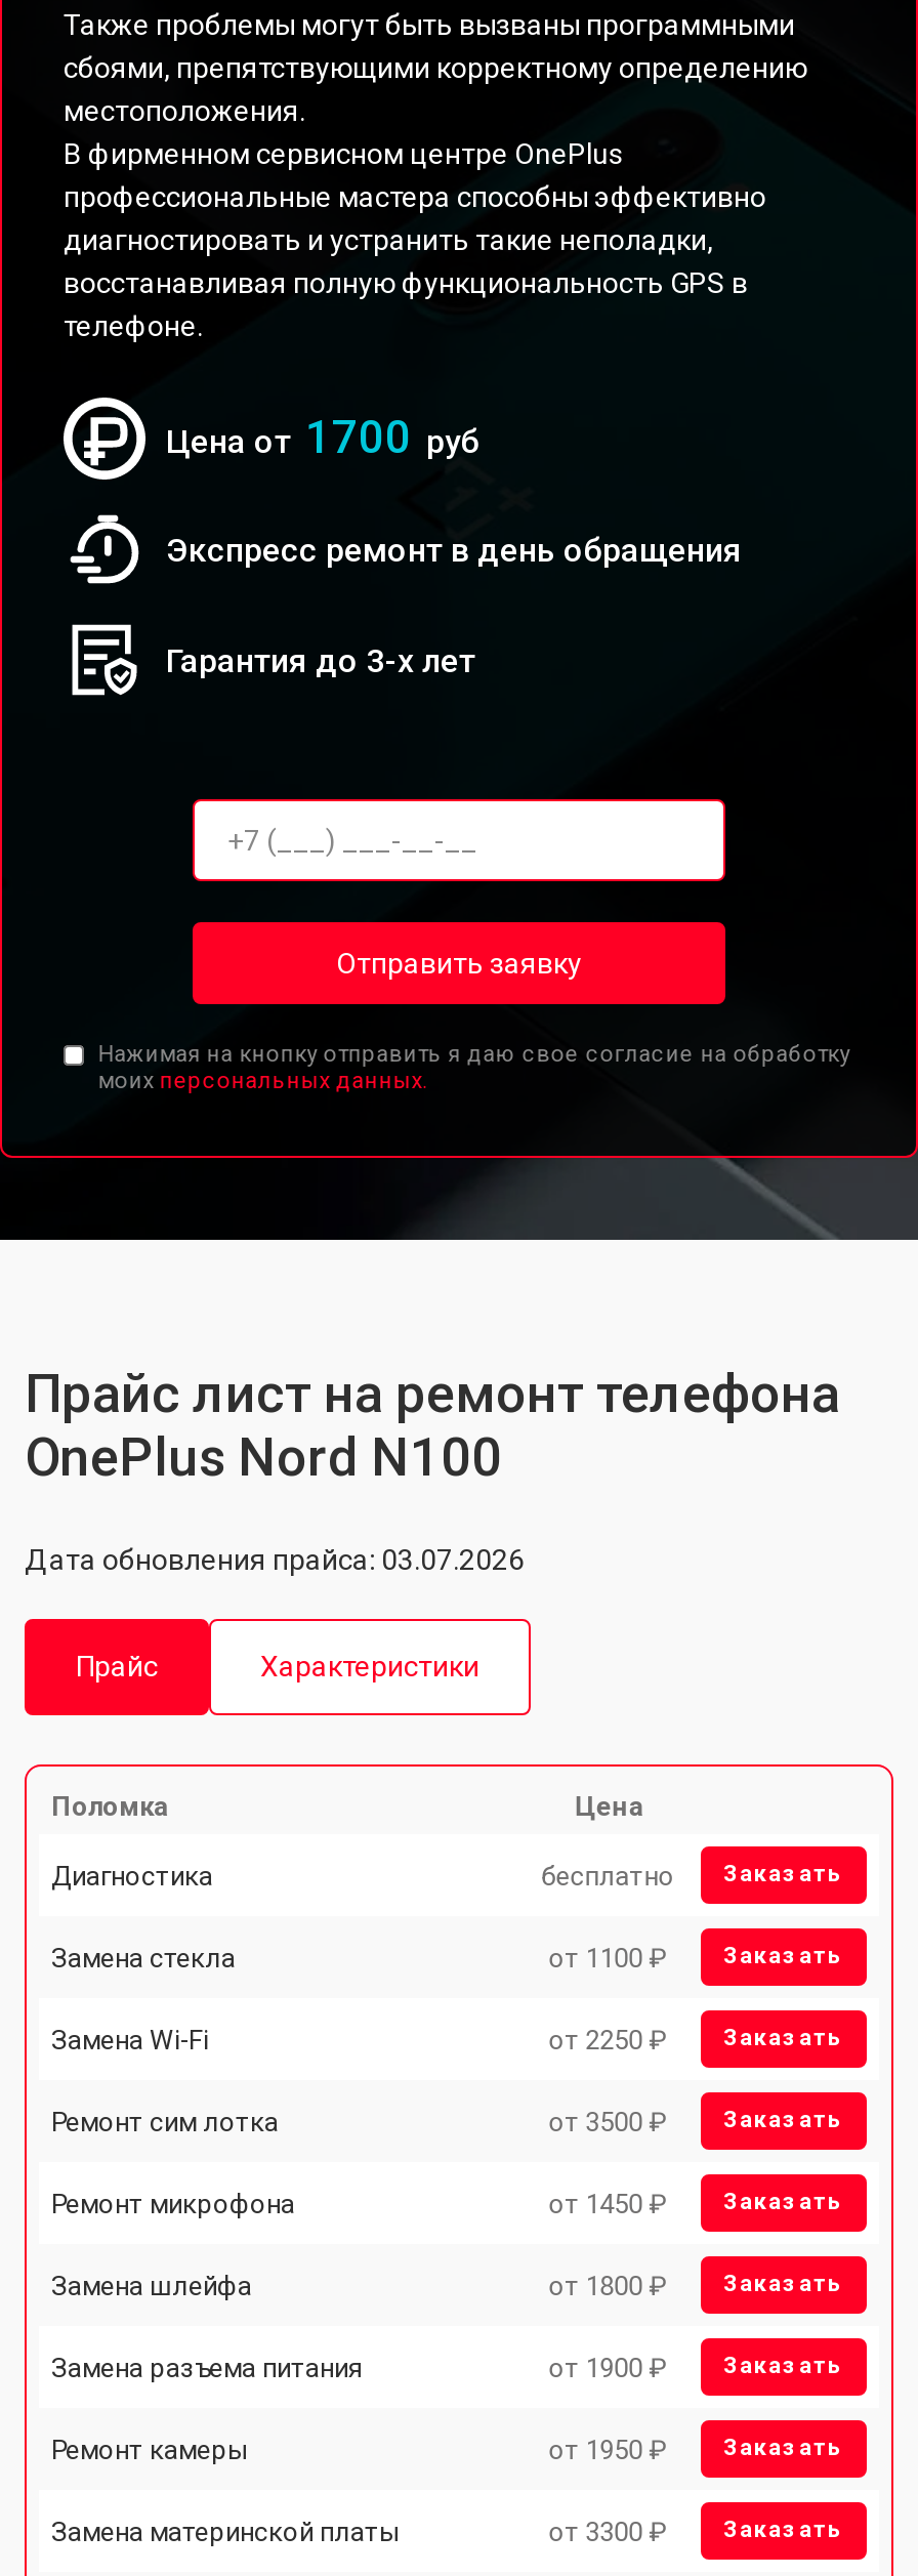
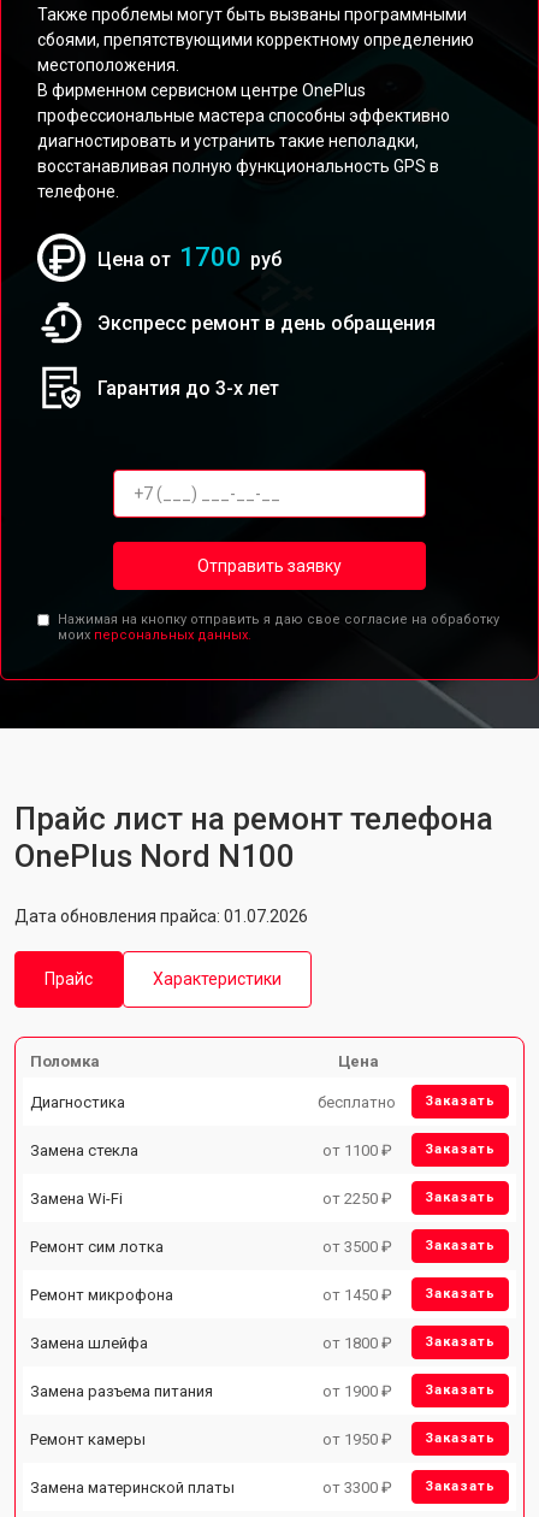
[25,1543,525,1576] Дата обновления прайса: 03.07.2026 -> [14,907,308,926] Дата обновления прайса: 01.07.2026

